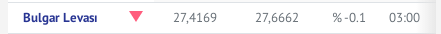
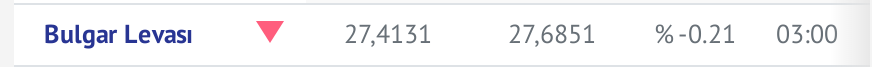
[173,9,217,26] 27,4169 -> [344,17,432,51] 27,4131
[255,9,299,26] 27,6662 -> [508,17,596,51] 27,6851
[331,9,365,26] % -0.1 -> [654,17,736,51] % -0.21

